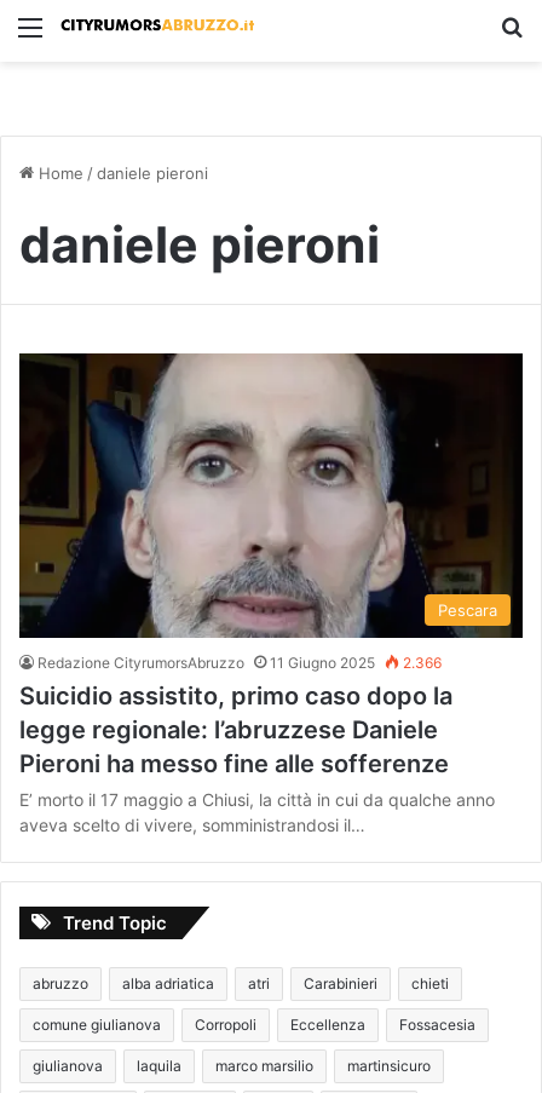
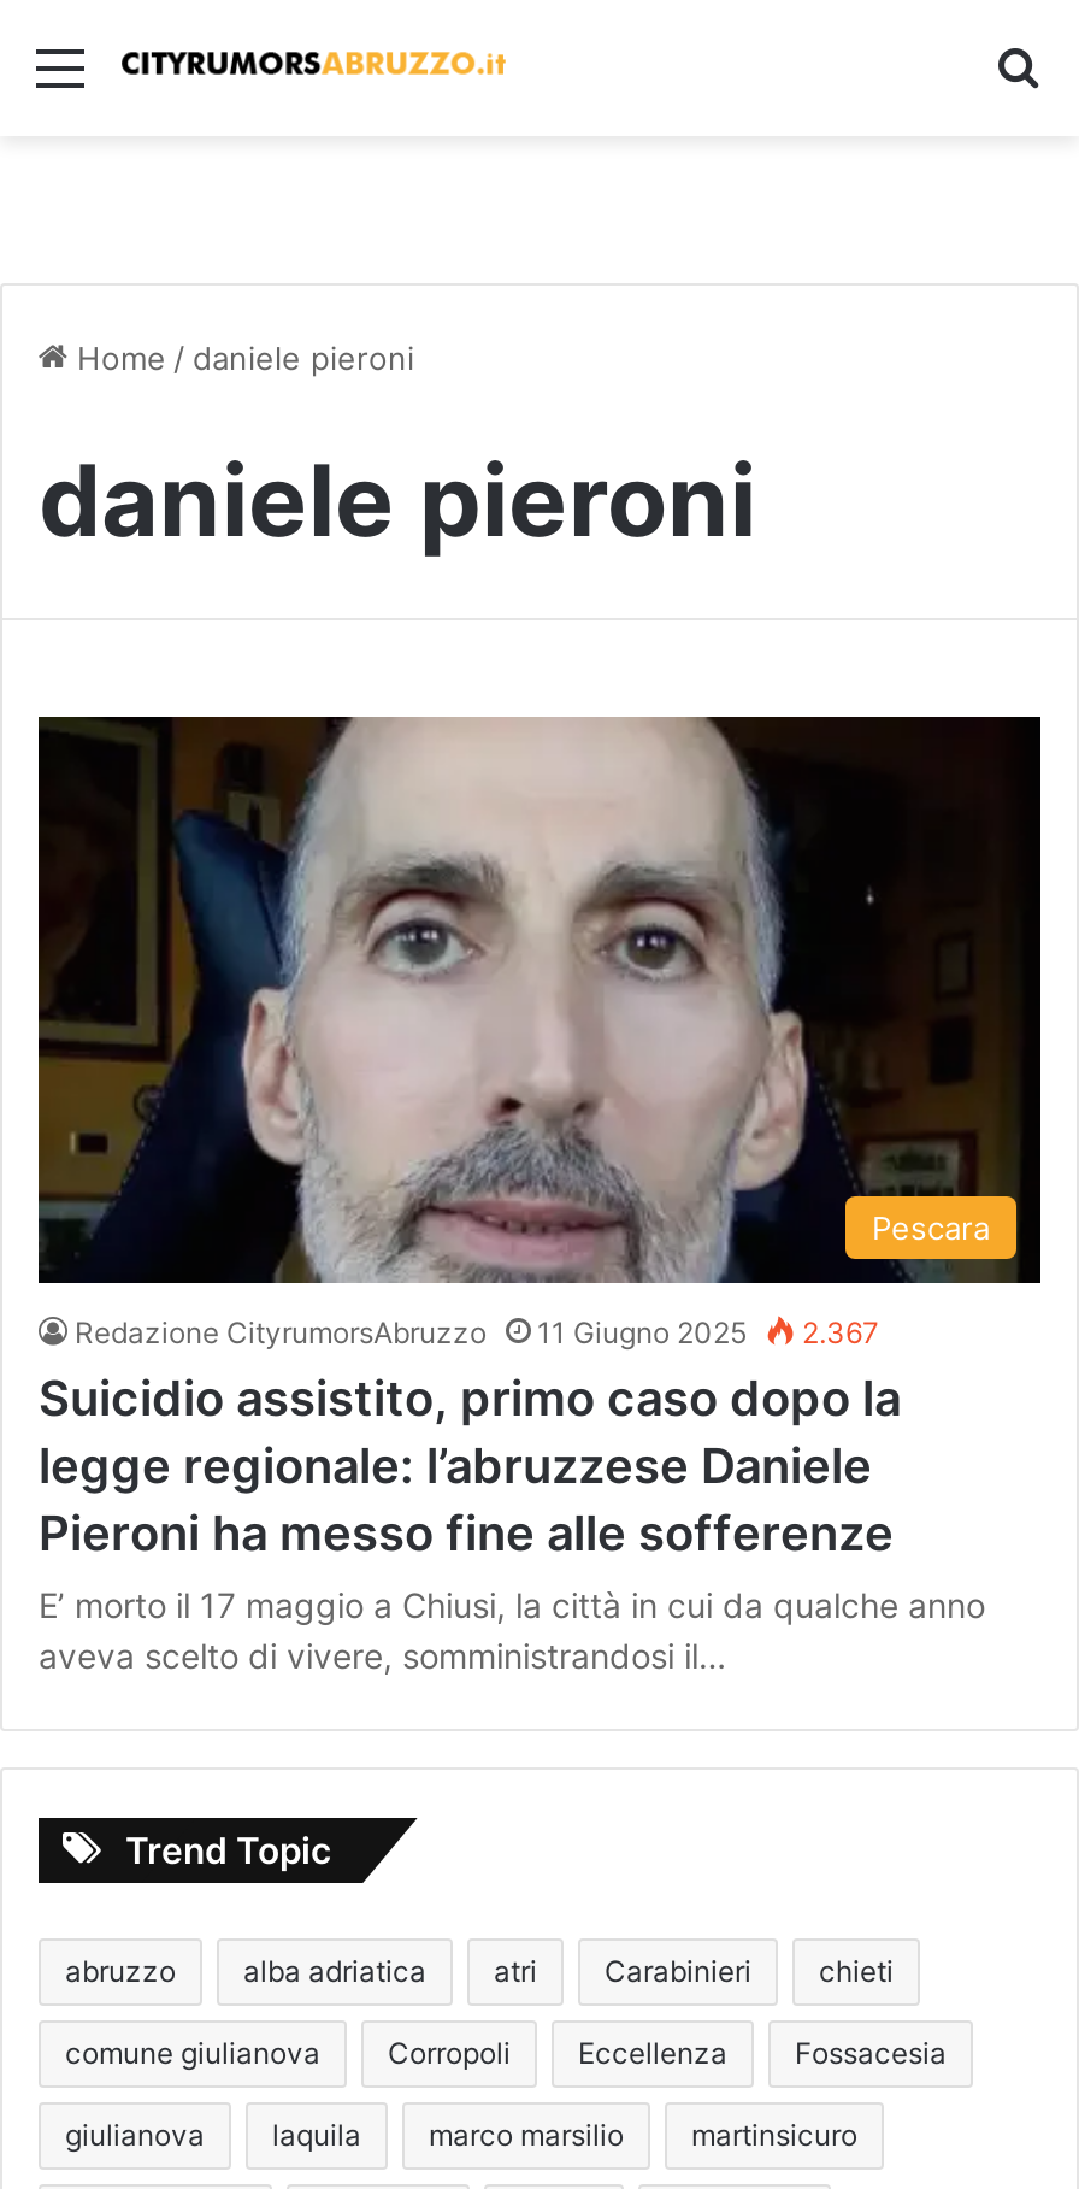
[38,654,442,672] Redazione CityrumorsAbruzzo 11 Giugno 2025 2.366 -> [75,1315,879,1351] Redazione CityrumorsAbruzzo 11 Giugno 2025 2.367

